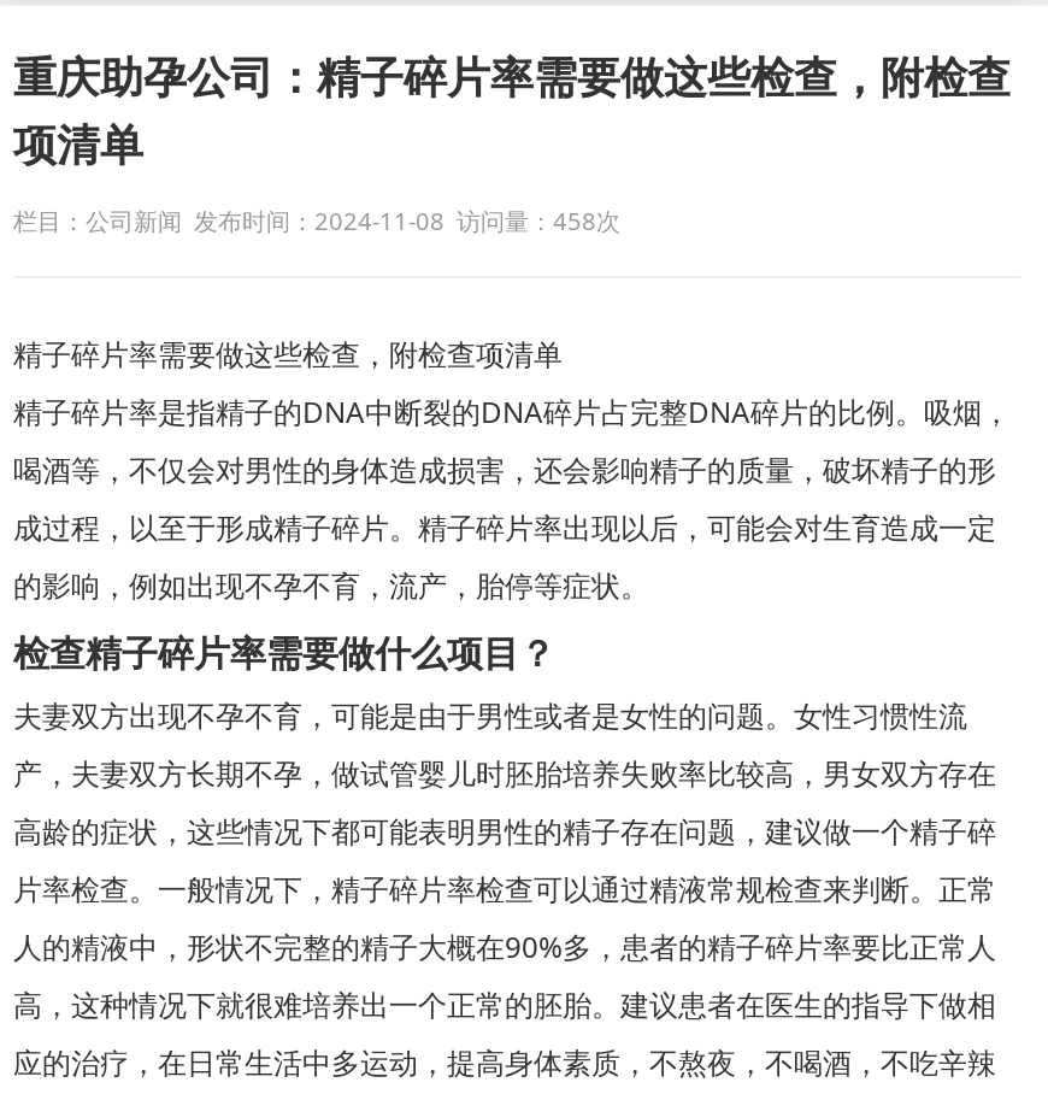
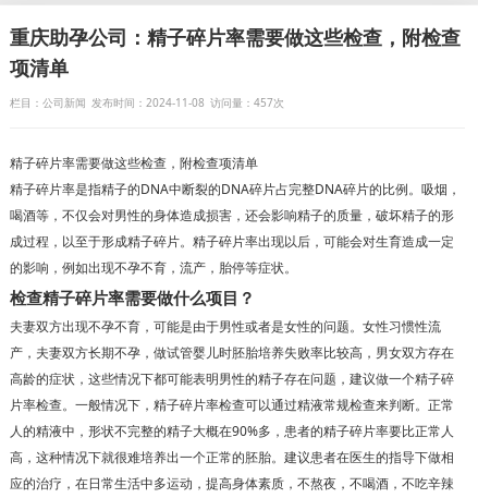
[13,203,620,237] 栏目：公司新闻 发布时间：2024-11-08 访问量：458次 -> [10,95,284,110] 栏目：公司新闻 发布时间：2024-11-08 访问量：457次

